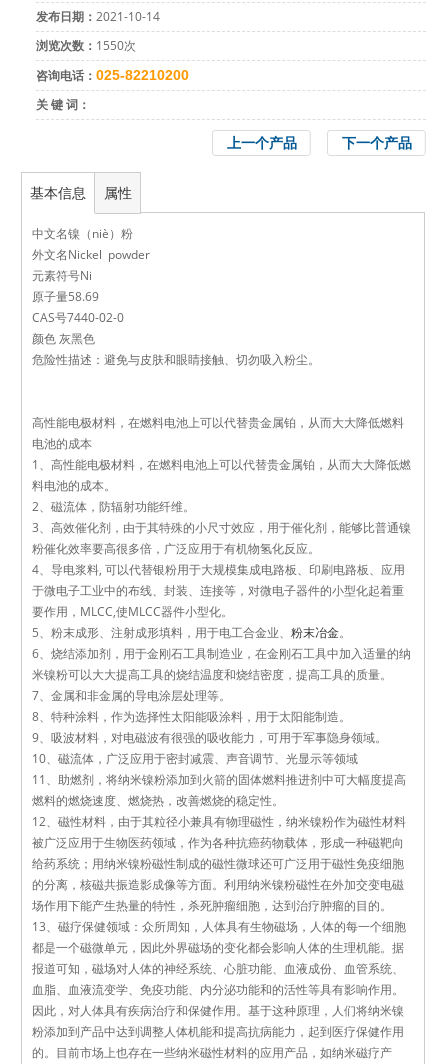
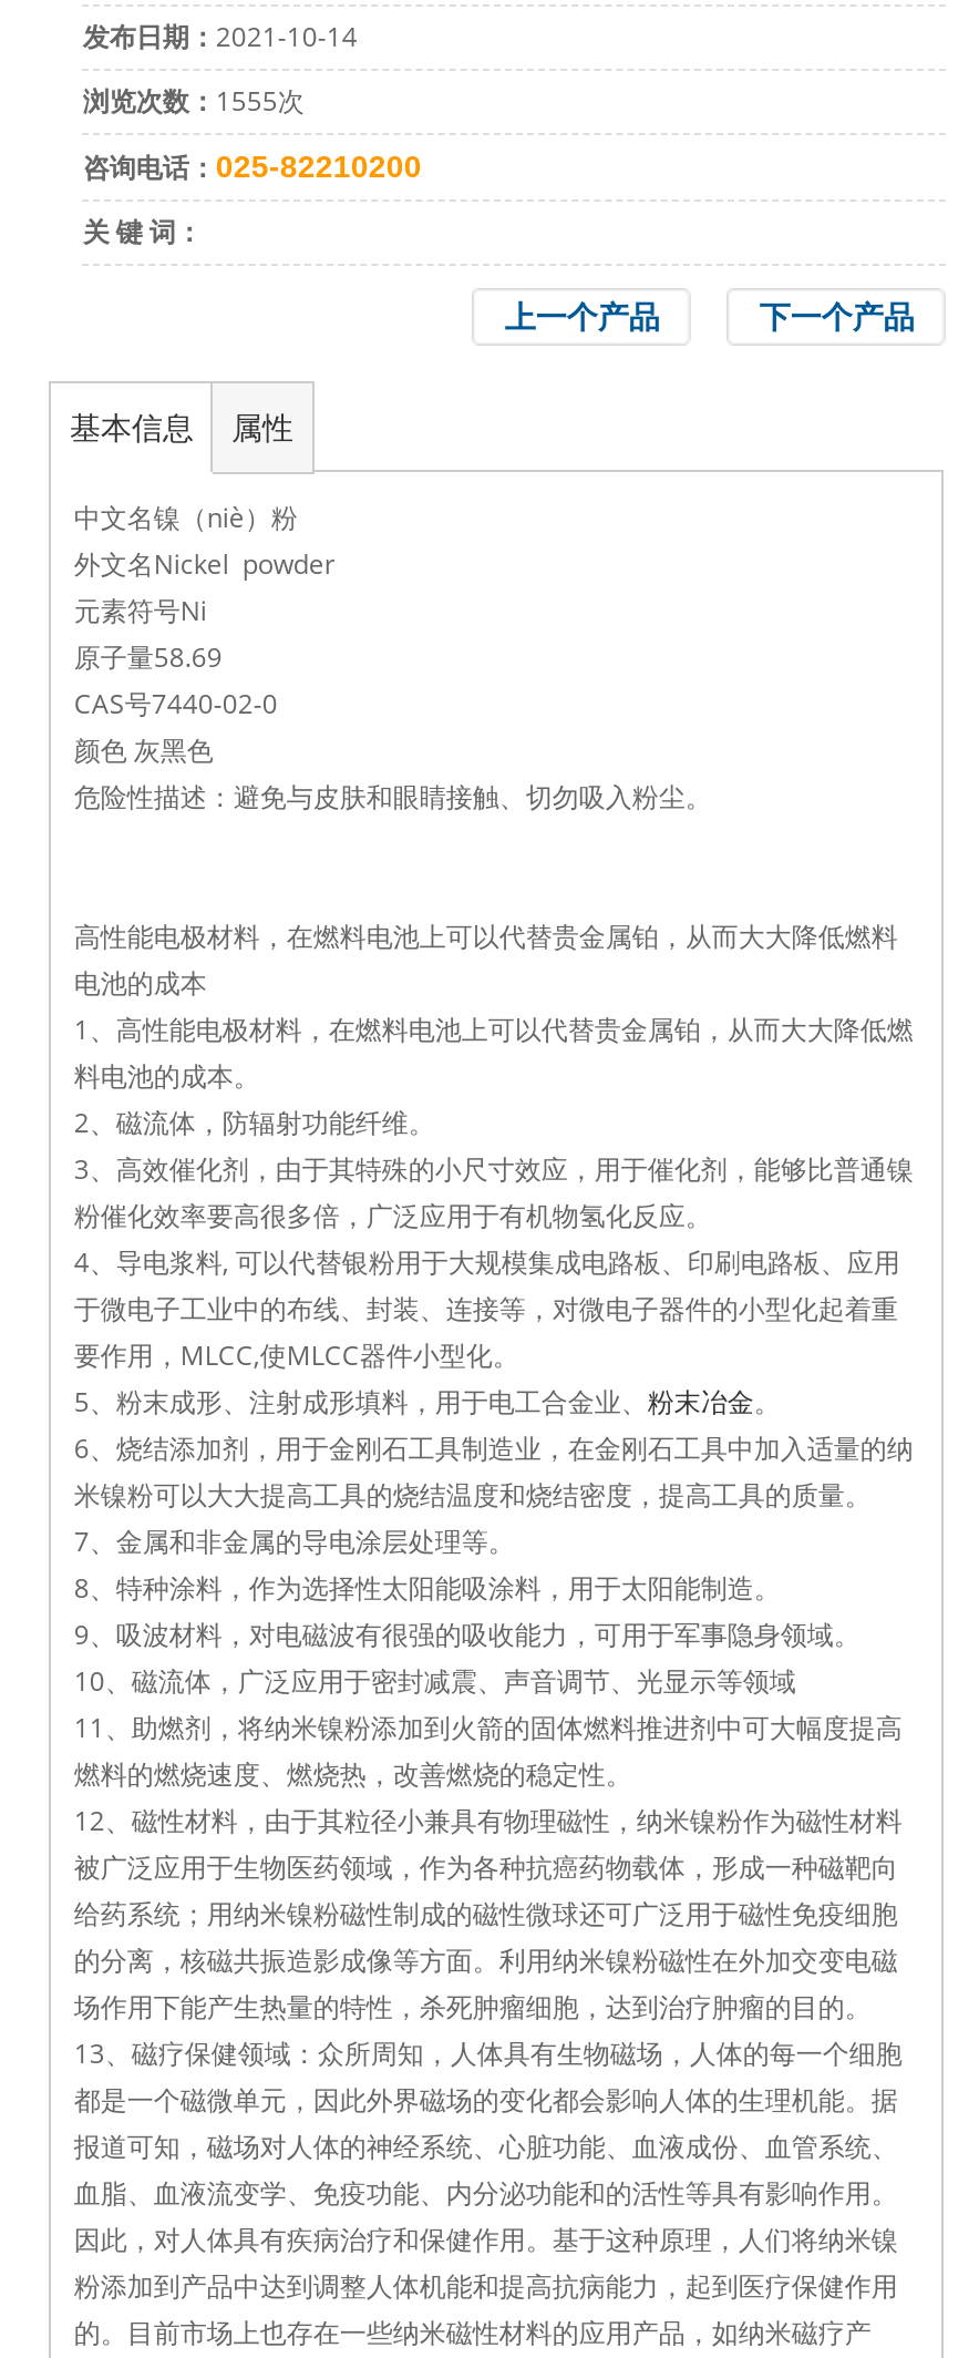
[36,37,136,54] 浏览次数：1550次 -> [83,82,304,120] 浏览次数：1555次

